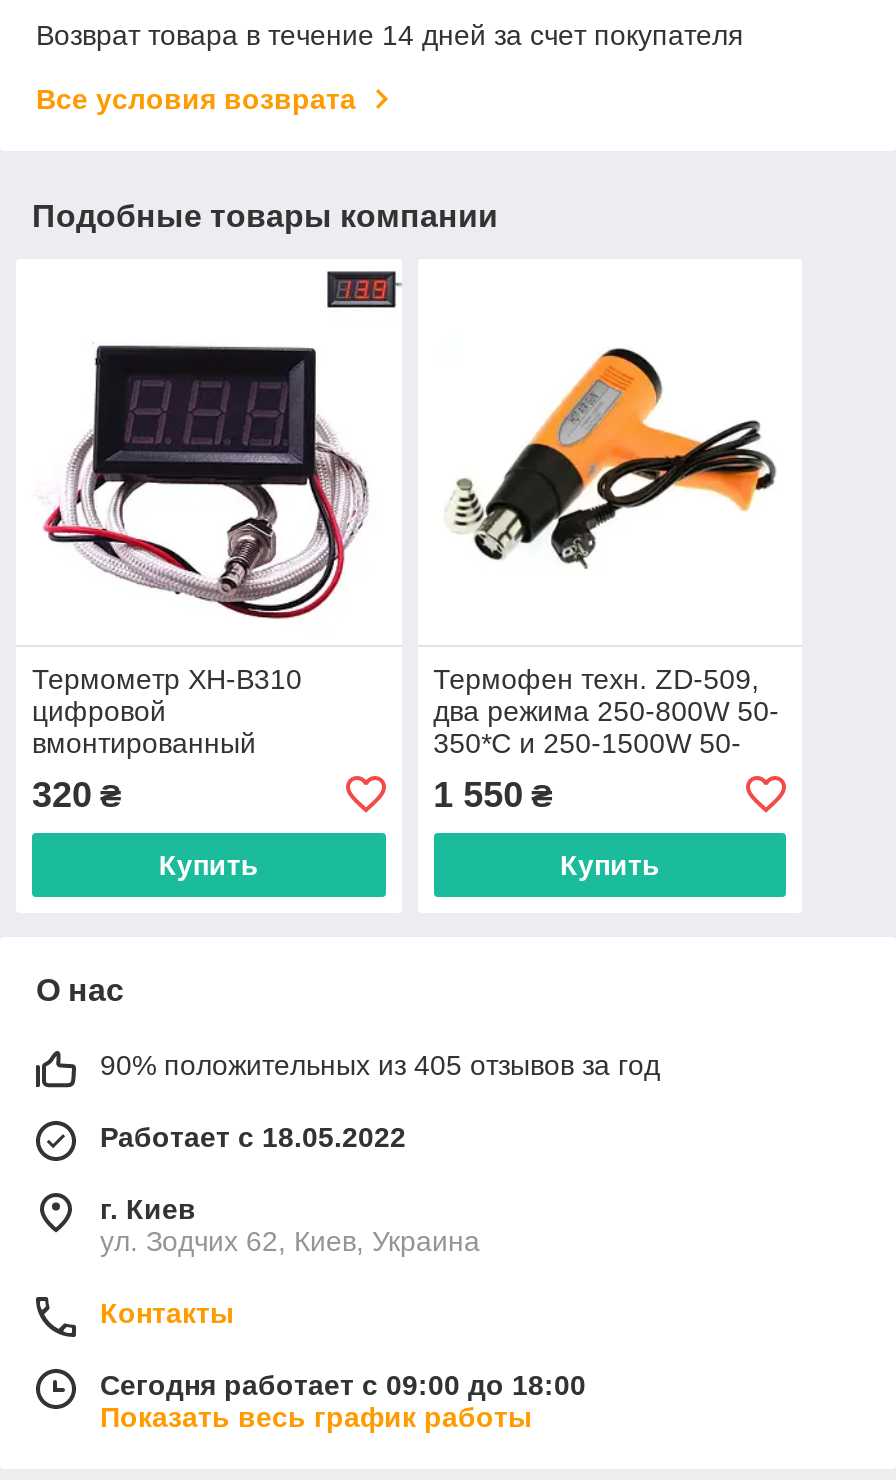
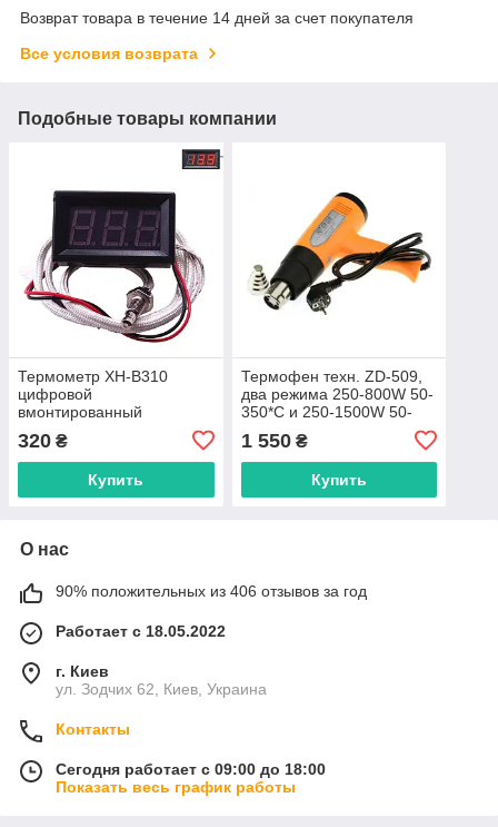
[100,1049,660,1081] 90% положительных из 405 отзывов за год -> [56,582,367,600] 90% положительных из 406 отзывов за год

